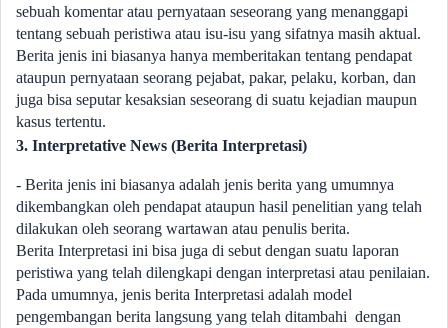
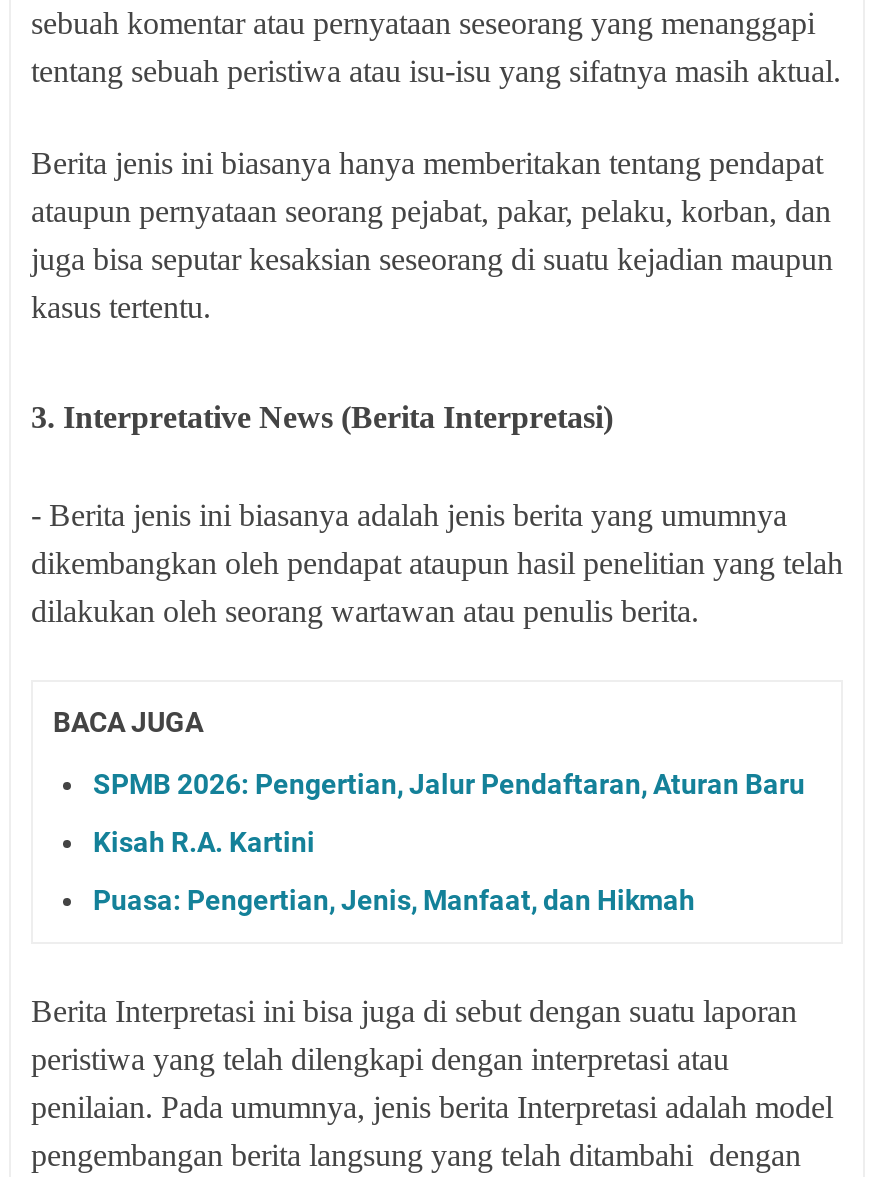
none -> [53,706,805,915] BACA JUGA | SPMB 2026: Pengertian, Jalur Pendaftaran, Aturan Baru | Kisah R.A. Kartini | Puasa: Pengertian, Jenis, Manfaat, dan Hikmah

